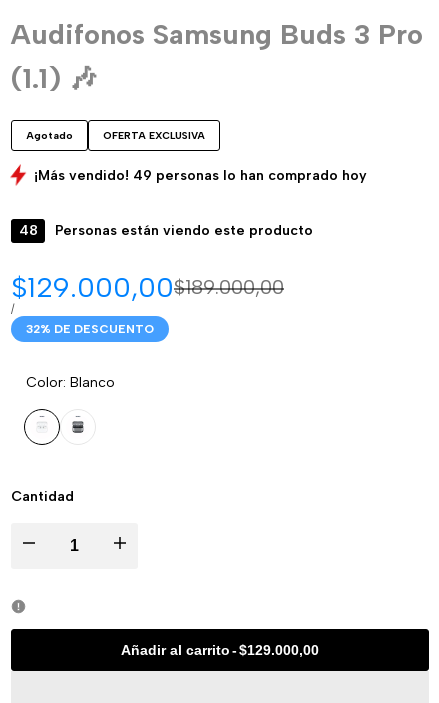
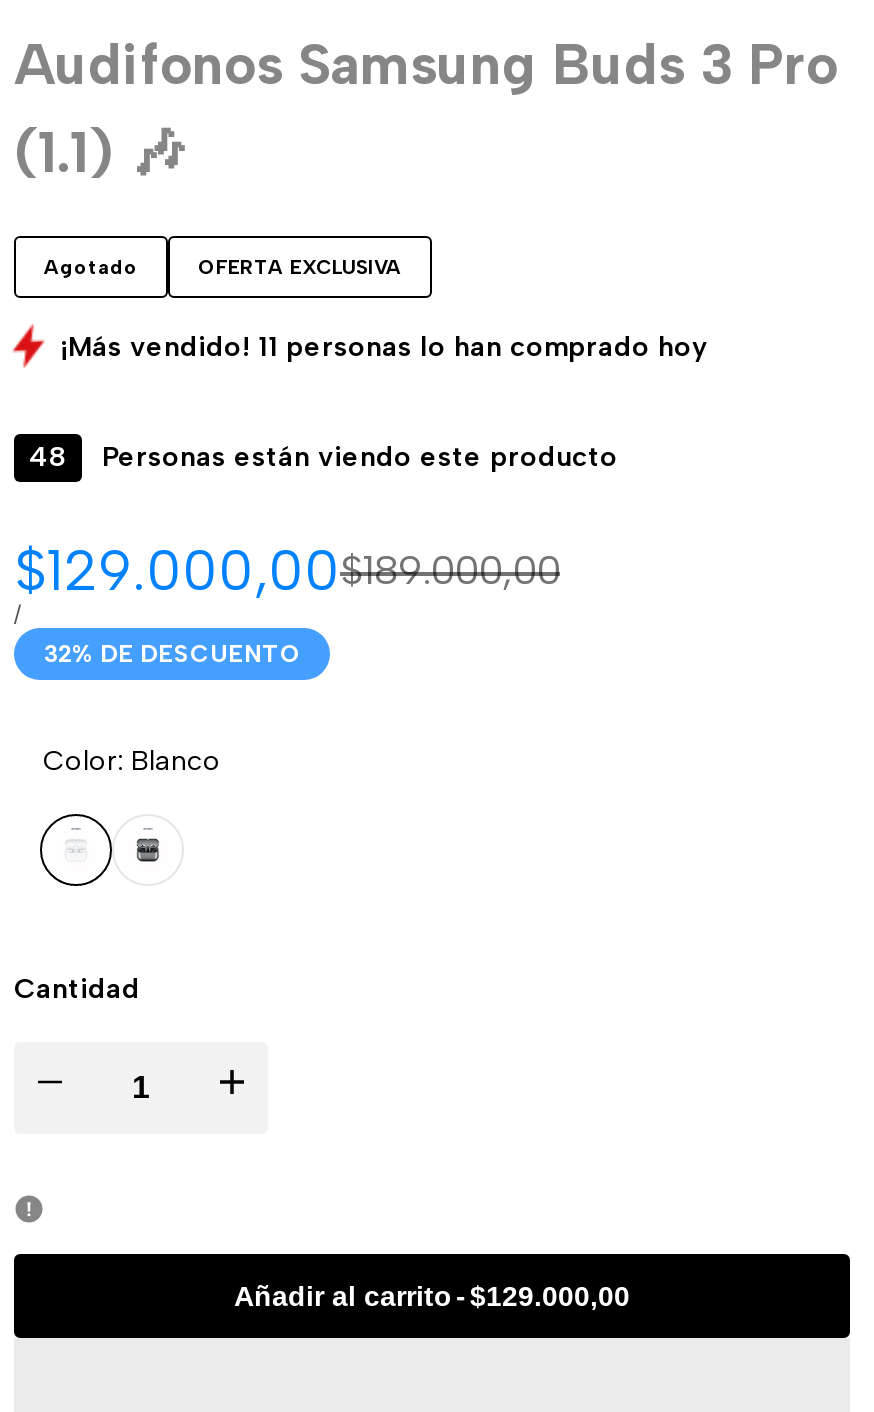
[34,167,367,184] ¡Más vendido! 49 personas lo han comprado hoy -> [60,330,708,364] ¡Más vendido! 11 personas lo han comprado hoy

